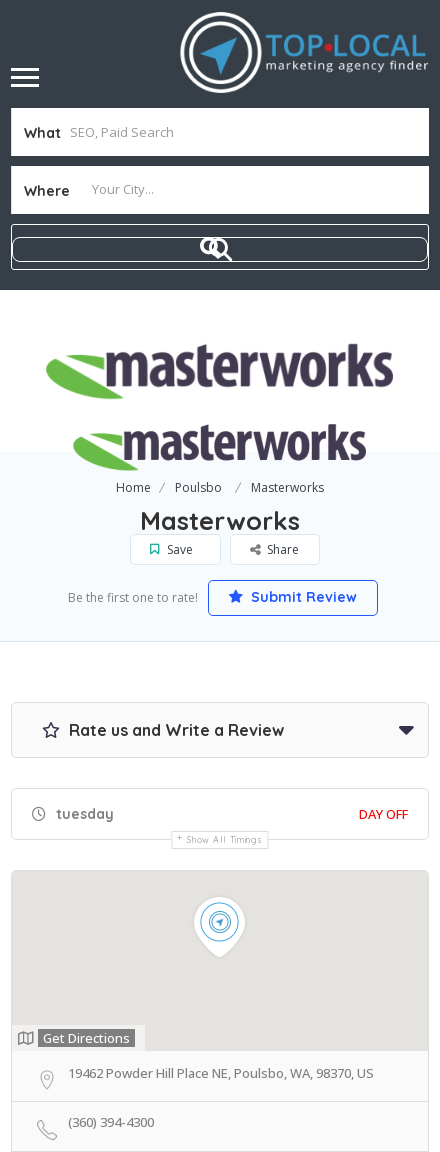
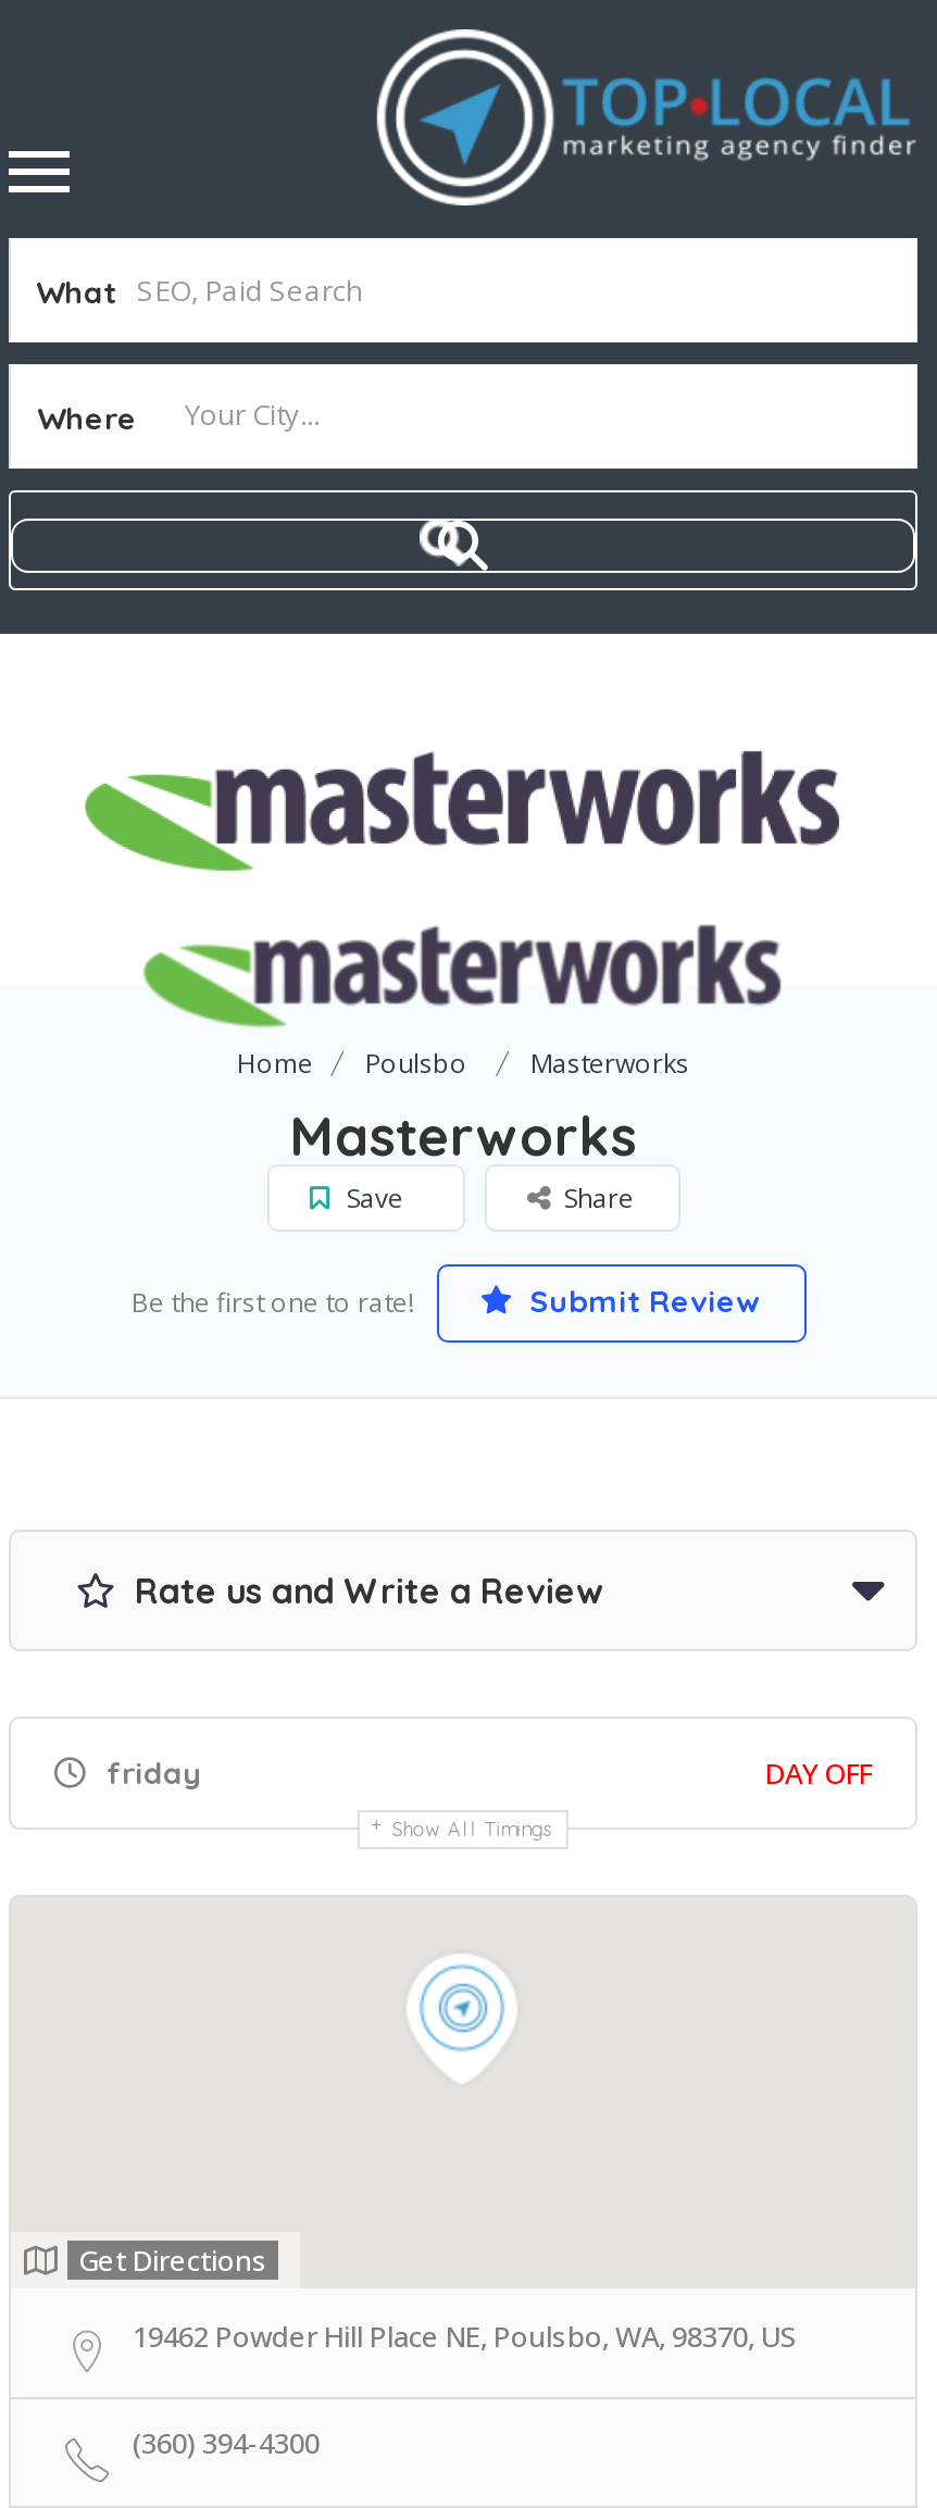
[52,805,114,823] tuesday -> [98,1753,202,1792] friday

